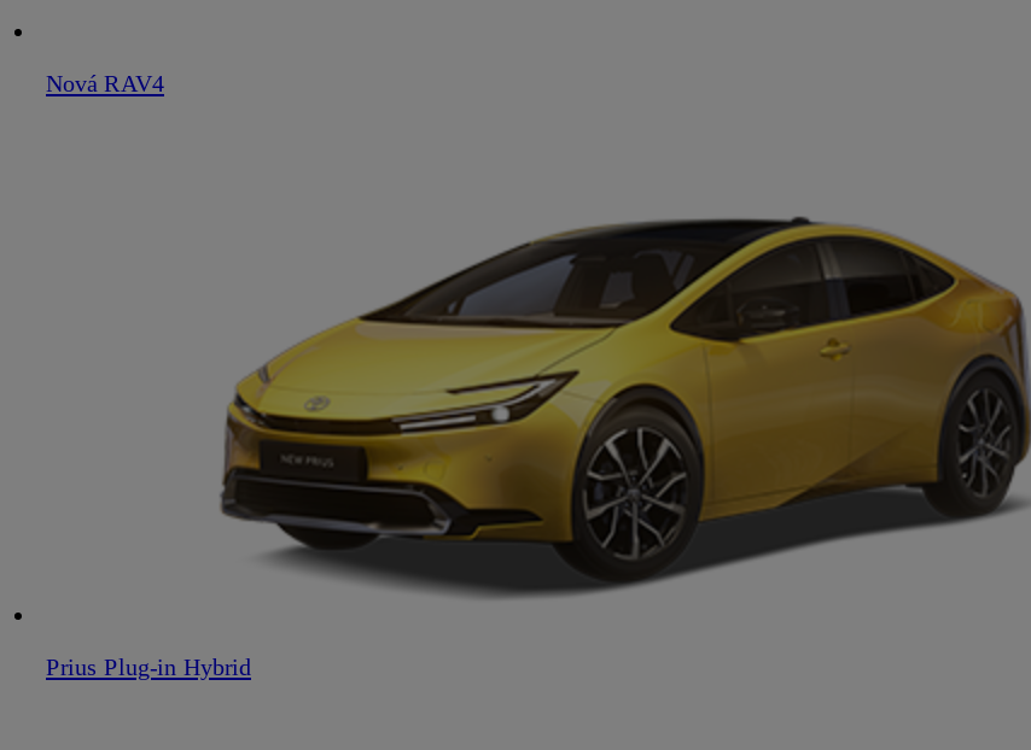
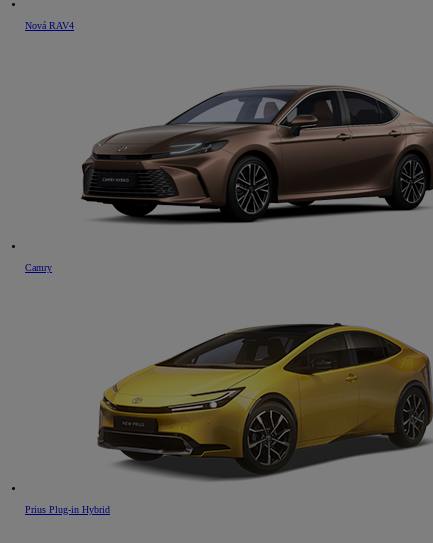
none -> [25,262,52,273] Camry
none -> [80,85,430,225] [image]

